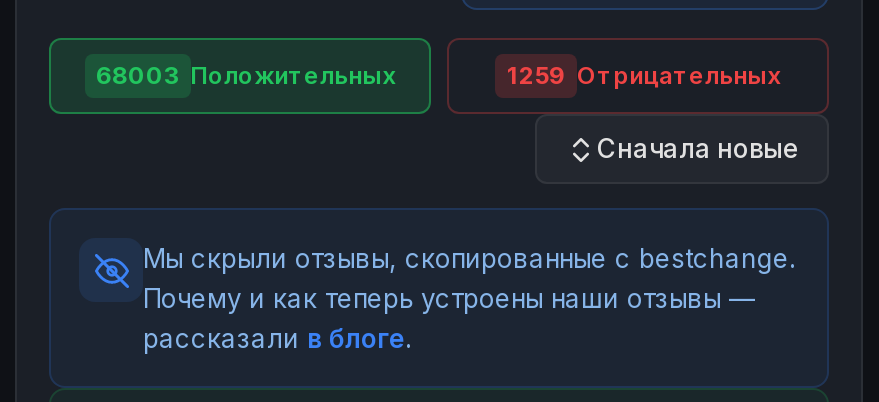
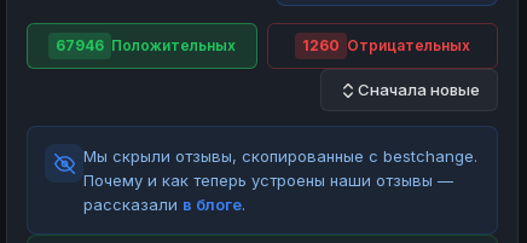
[96,60,396,90] 68003 Положительных -> [56,36,236,54] 67946 Положительных
[507,60,781,90] 1259 Отрицательных -> [302,36,470,54] 1260 Отрицательных

